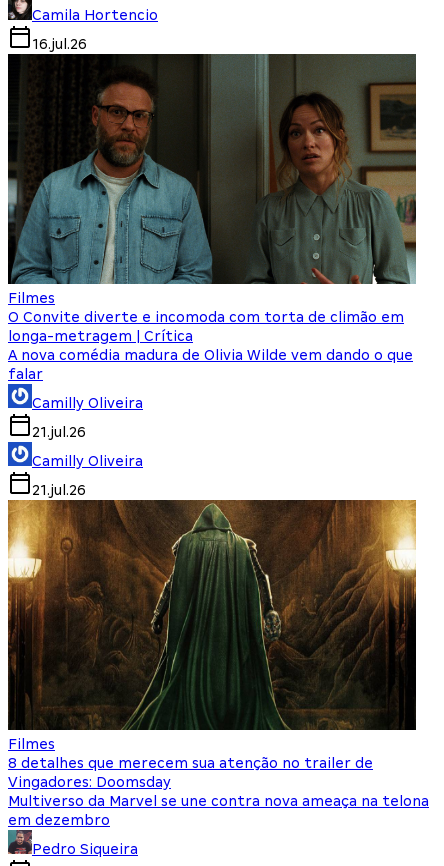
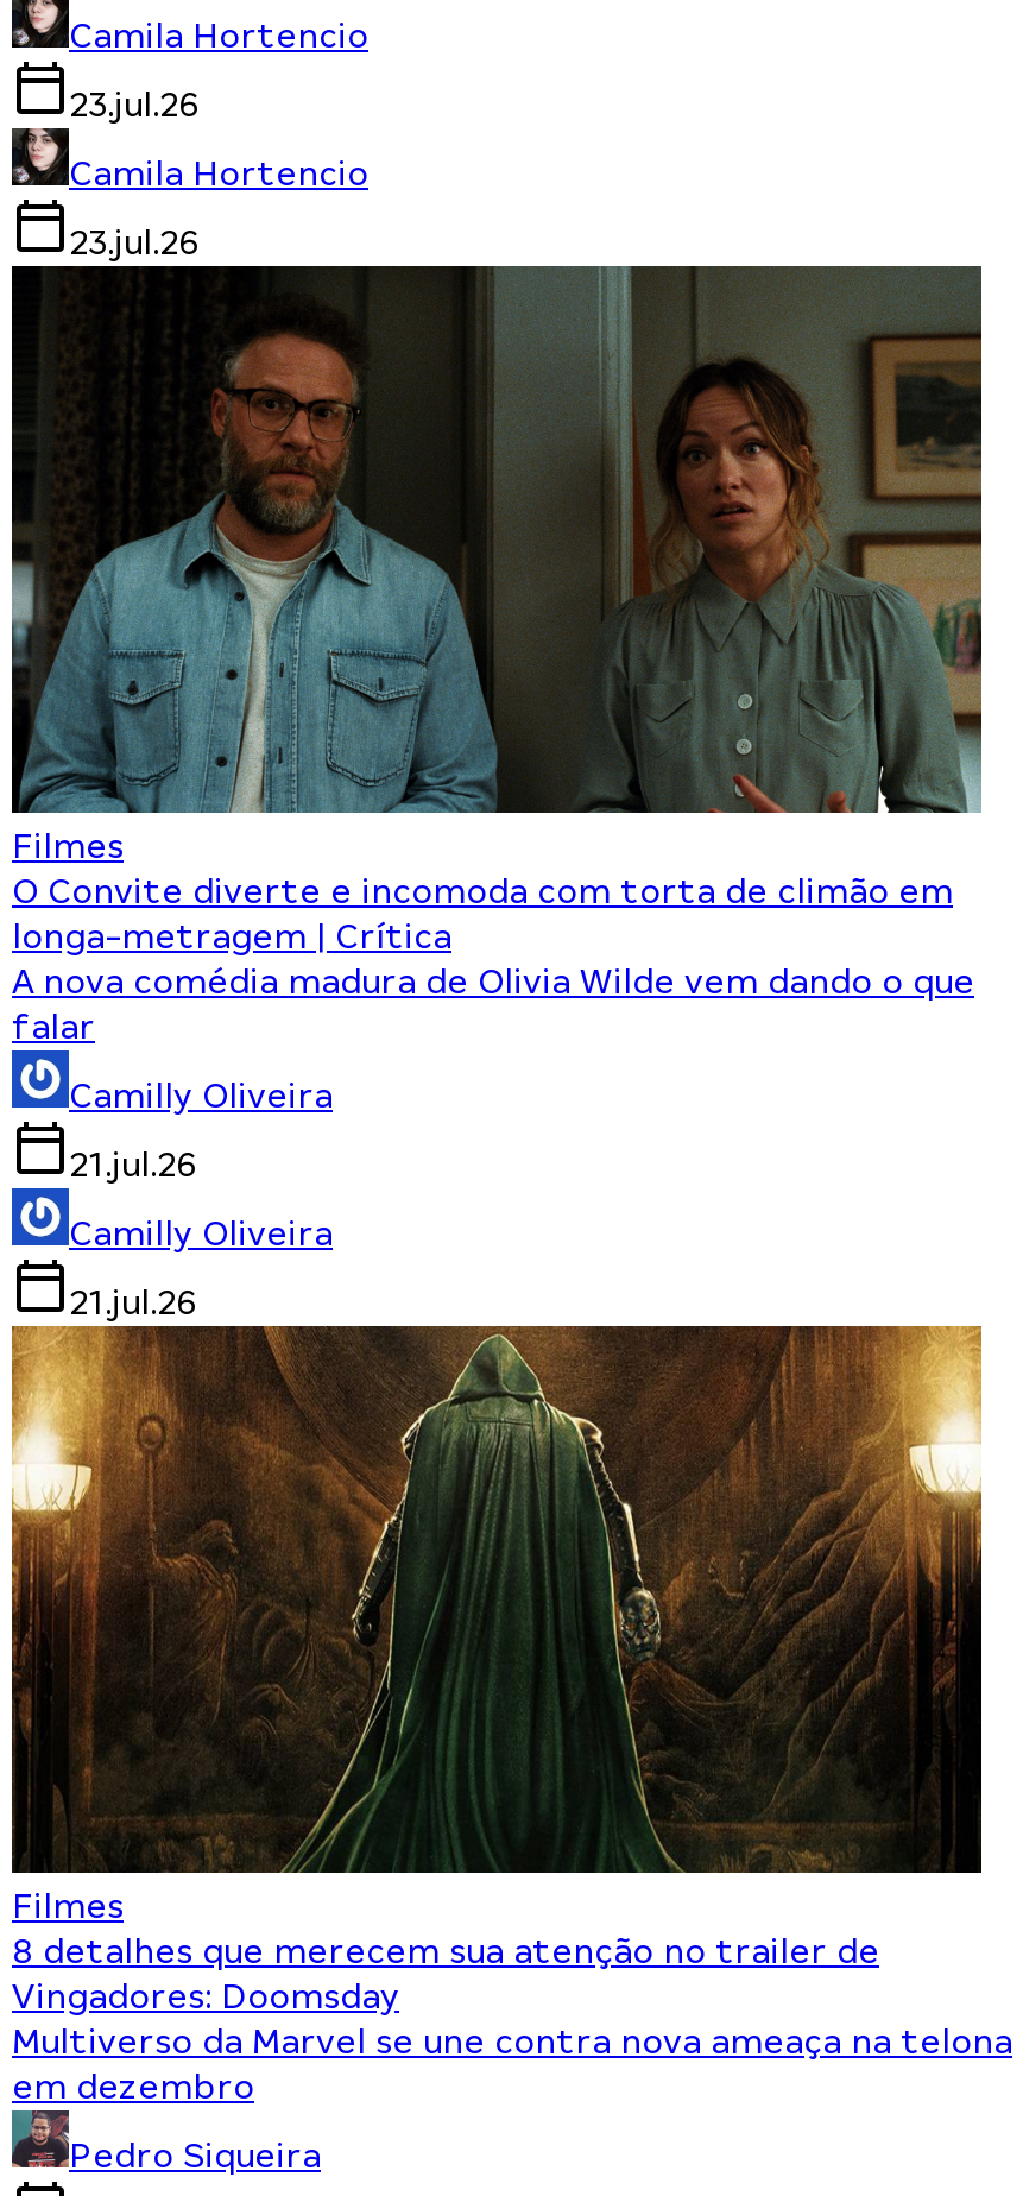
[32,36,87,52] 16.jul.26 -> [69,86,368,261] 23.jul.26 | Camila Hortencio | 23.jul.26

